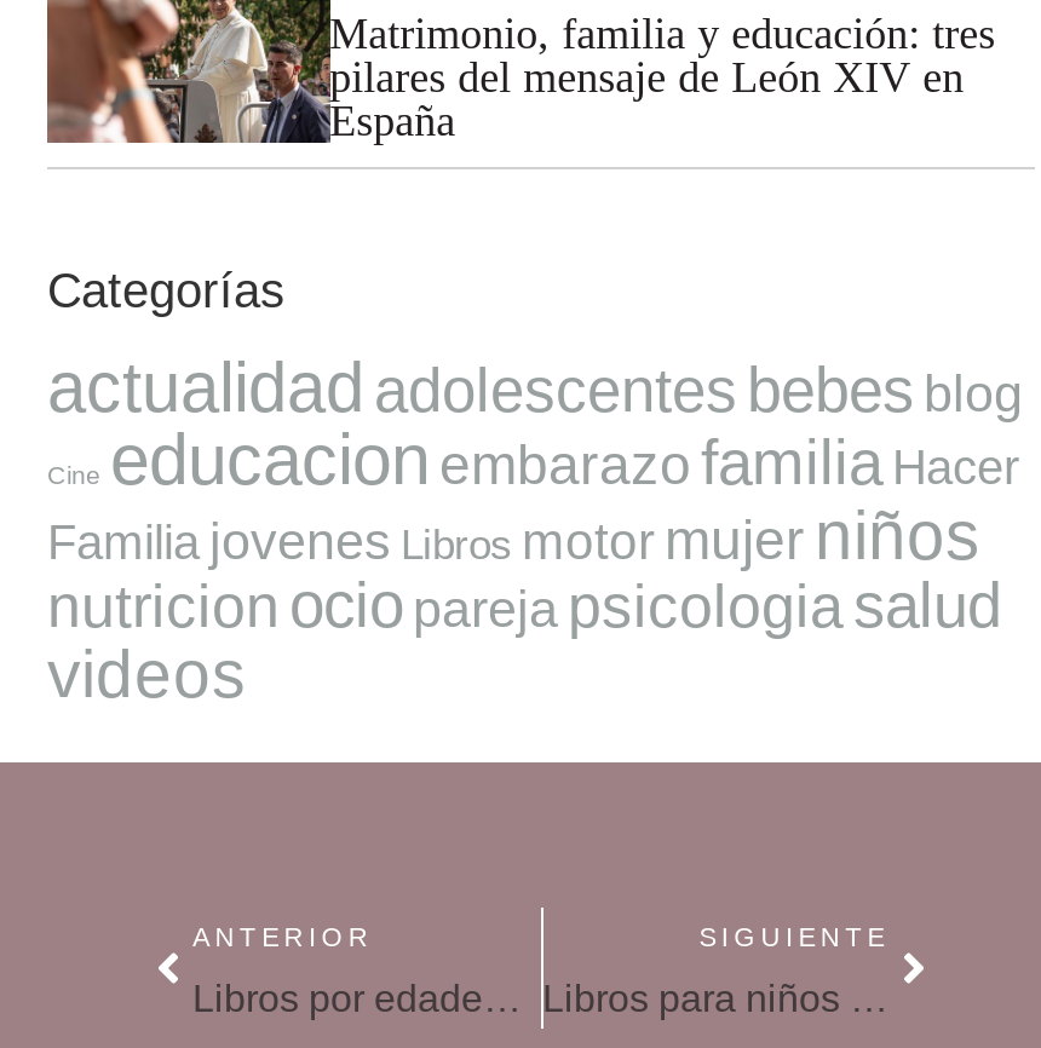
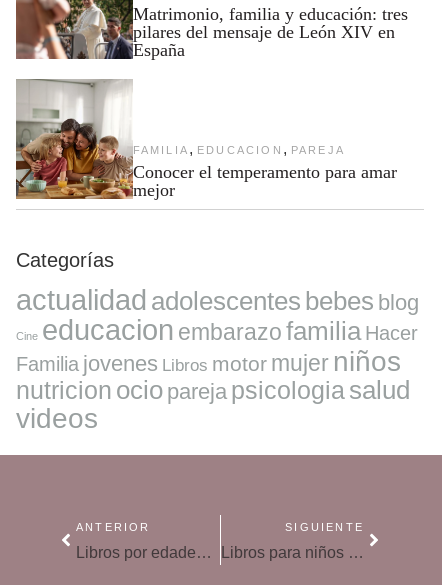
none -> [16,78,397,200] [image] | FAMILIA, EDUCACION, PAREJA | Conocer el temperamento para amar | mejor

